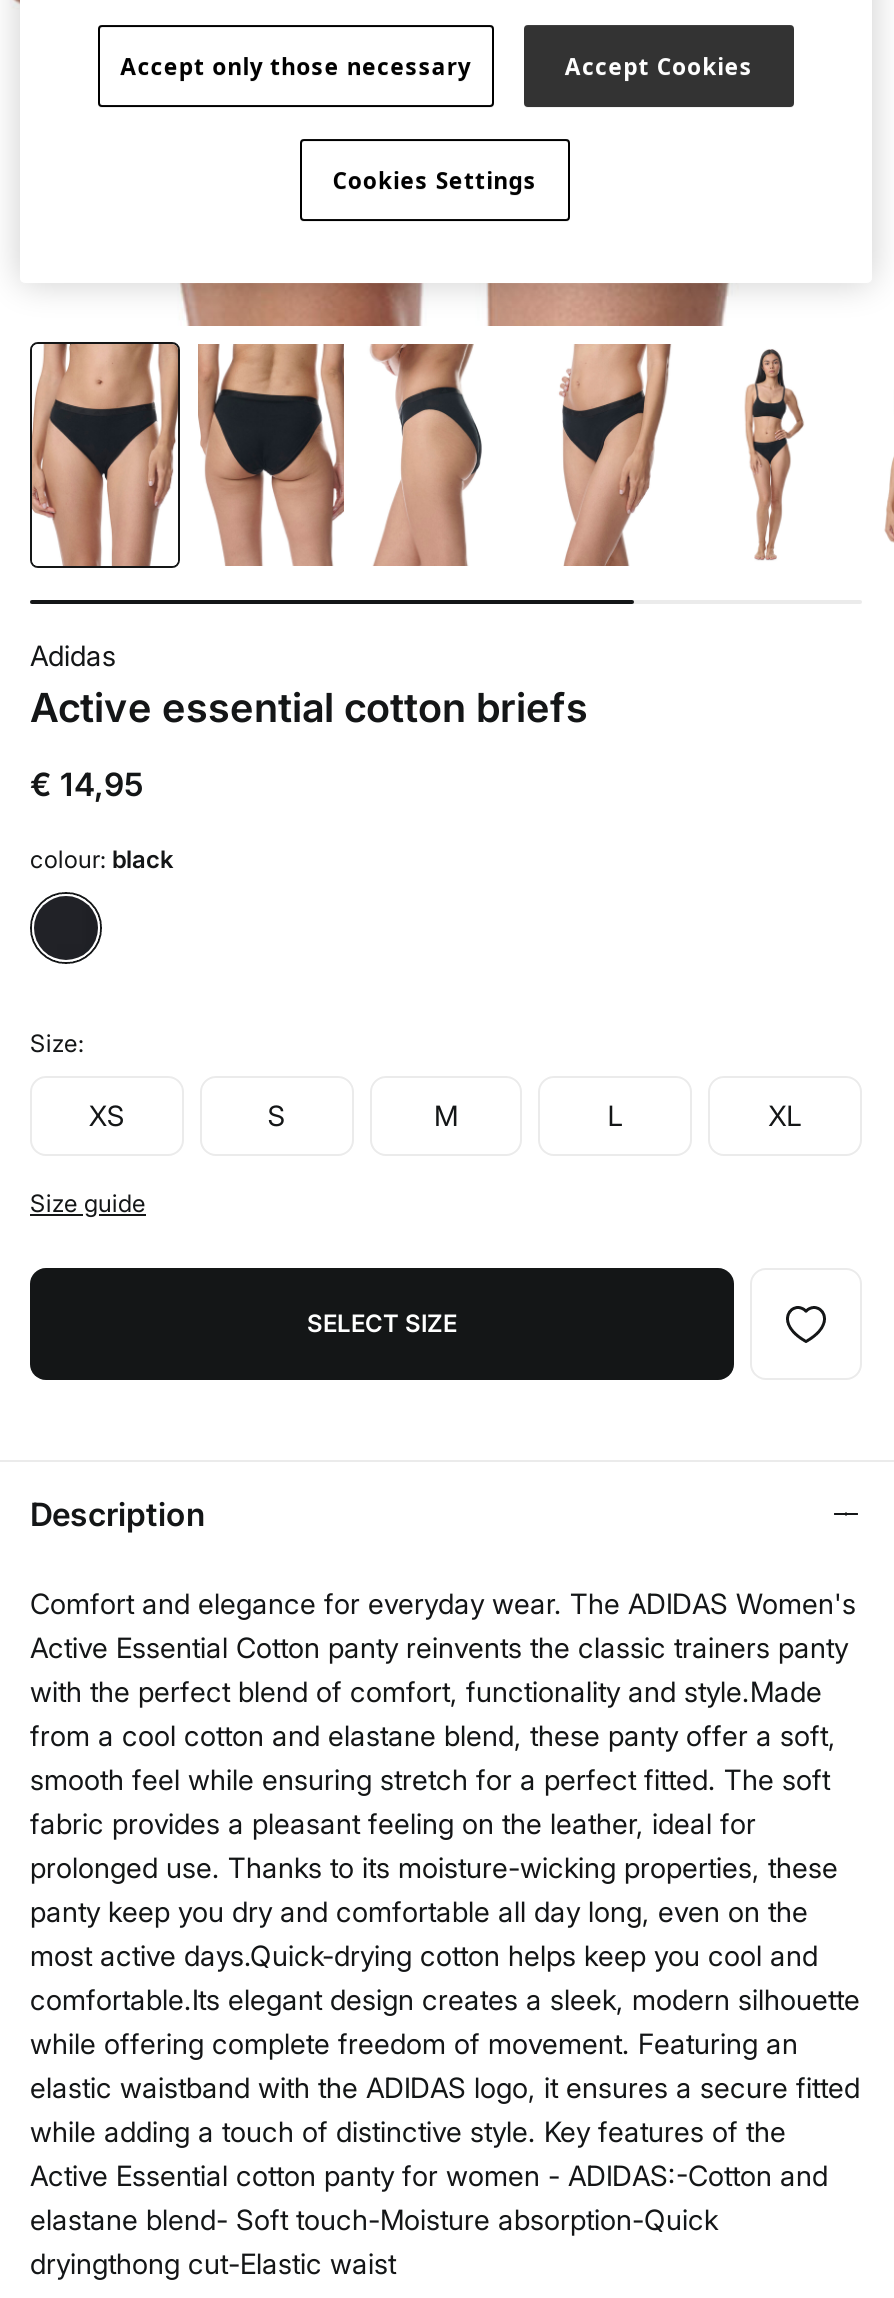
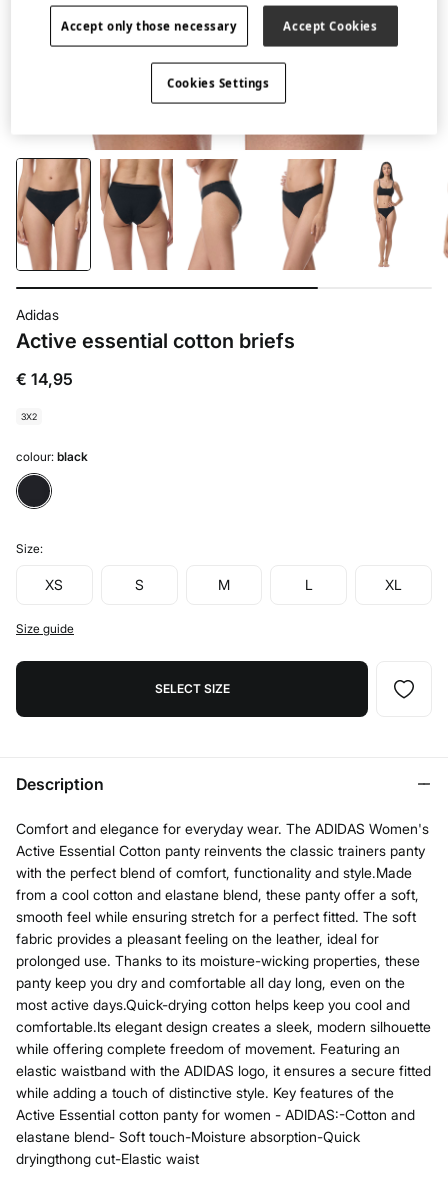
none -> [21,410,37,421] 3X2

